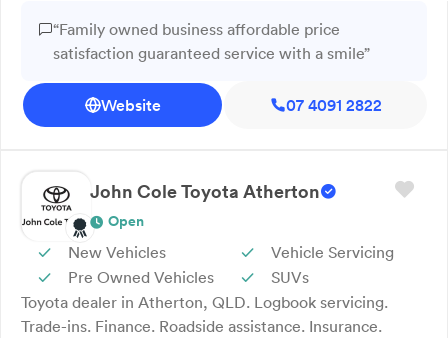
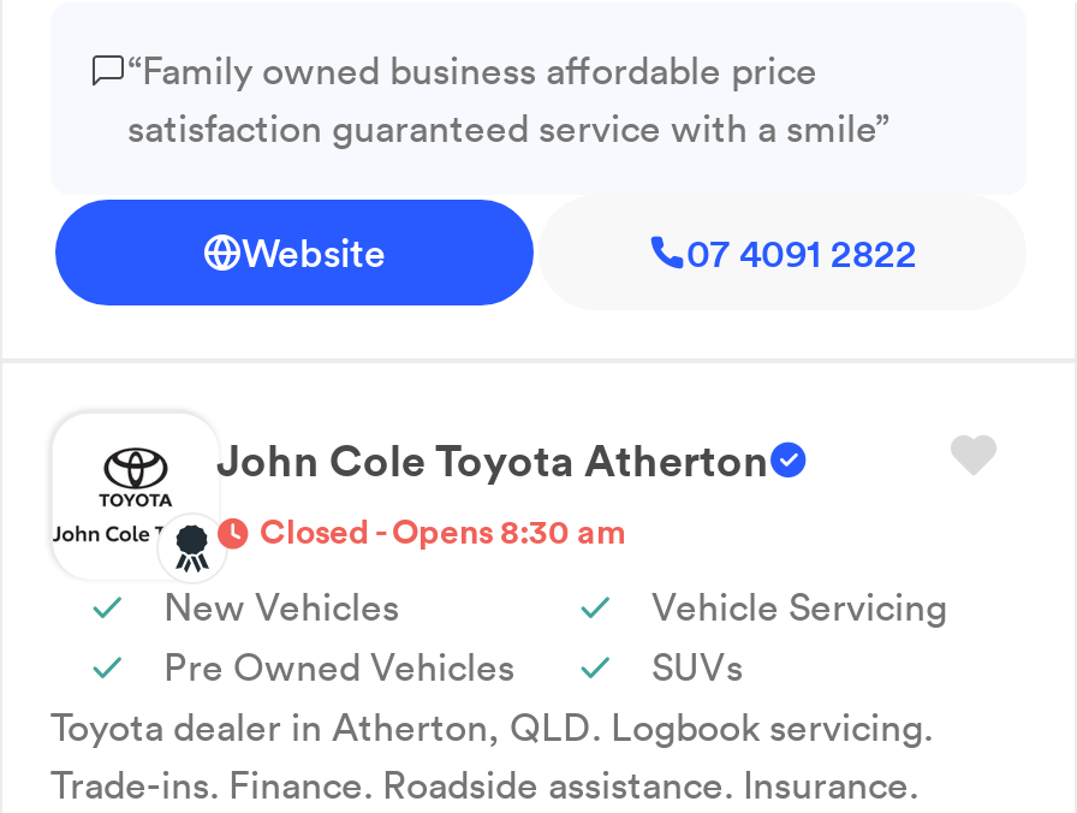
[108,212,144,230] Open -> [260,511,625,554] Closed - Opens 8:30 am

